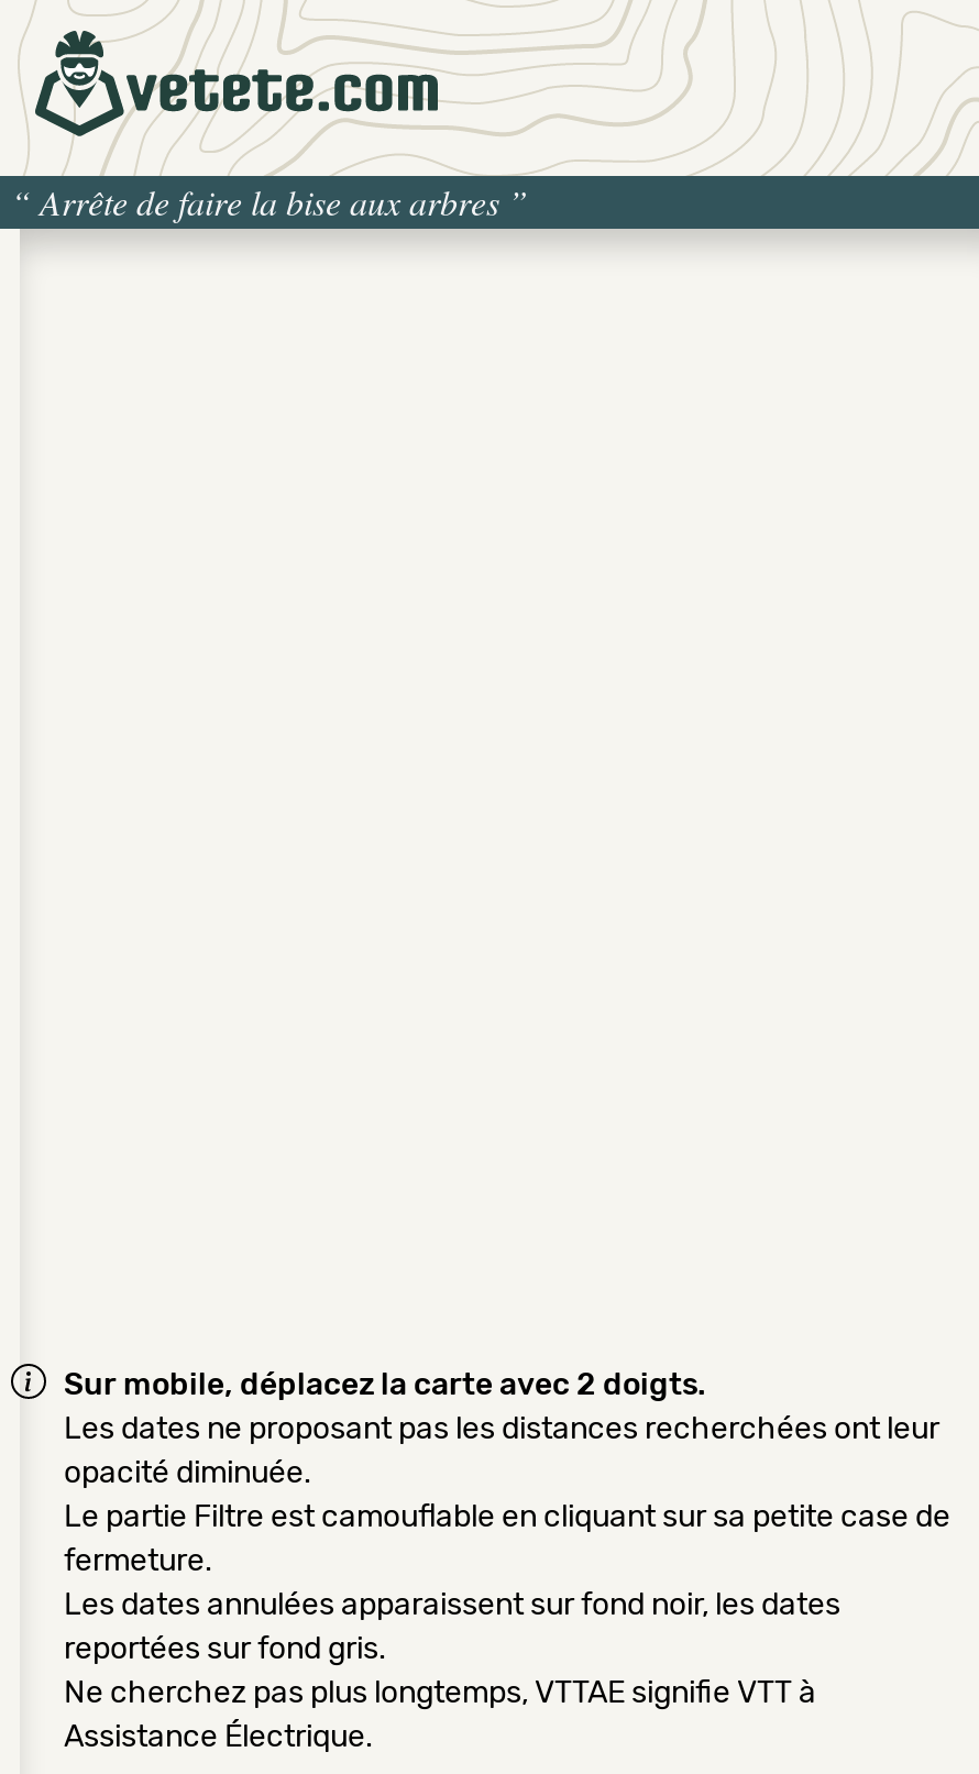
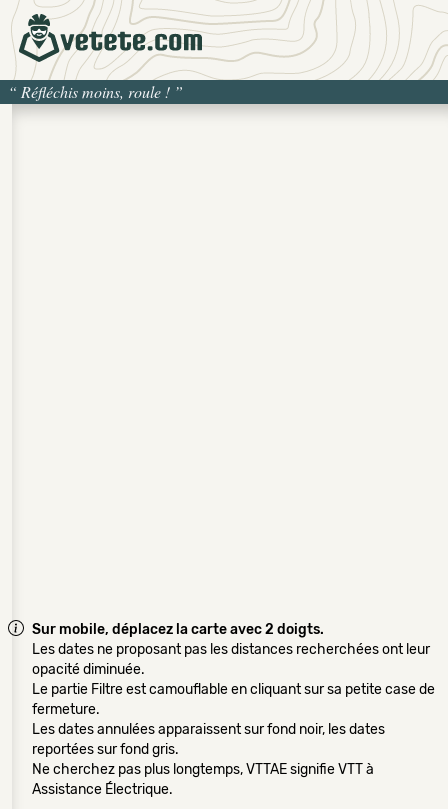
[11,178,528,224] “Arrête de faire la bise aux arbres” -> [8,81,183,102] “Réfléchis moins, roule !”

